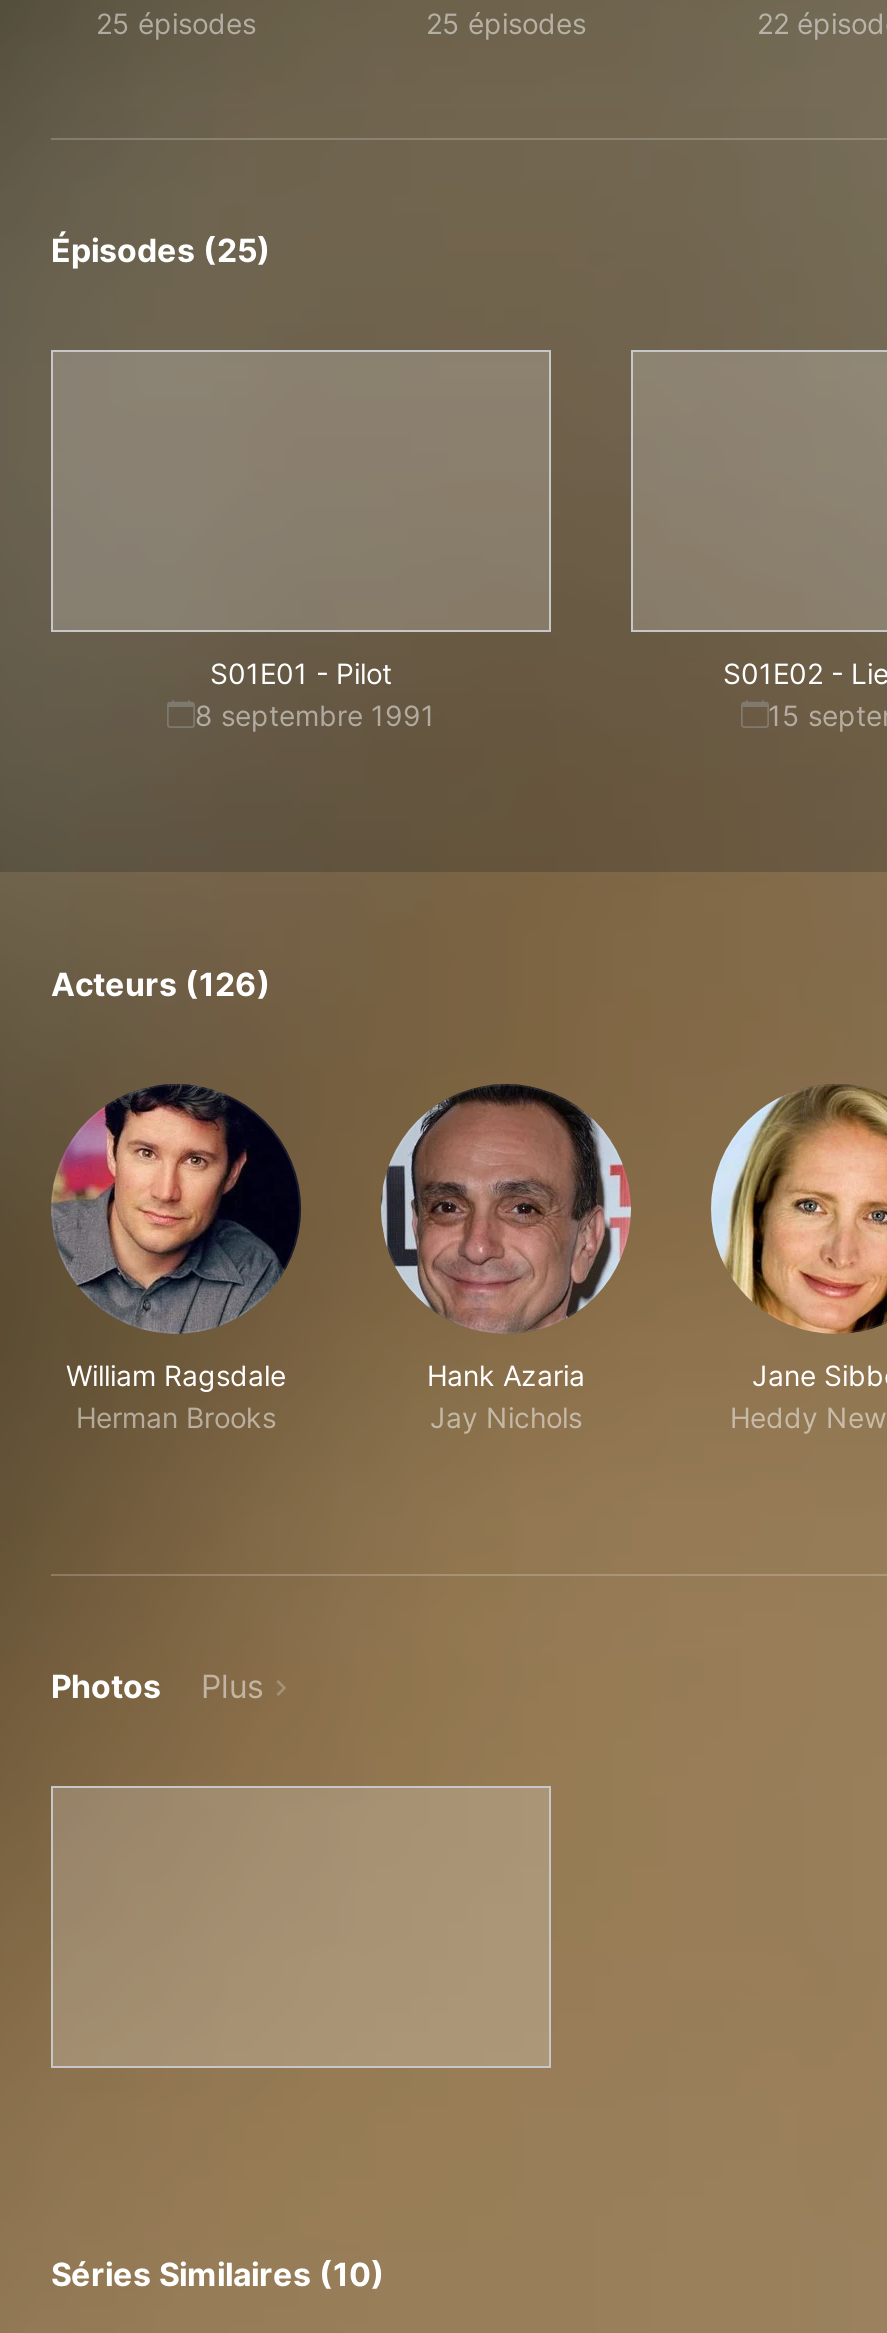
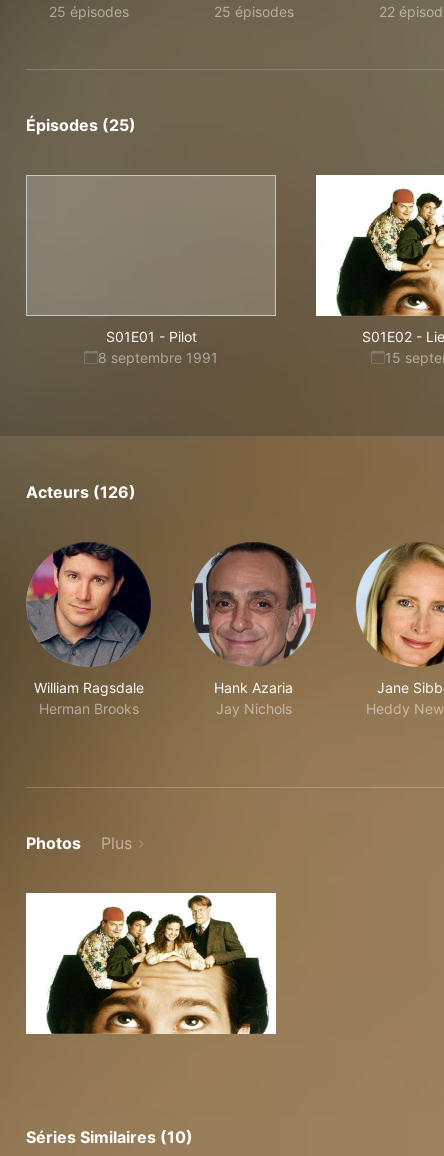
none -> [316,175,441,316] [image]
none -> [26,893,276,1035] [image]

